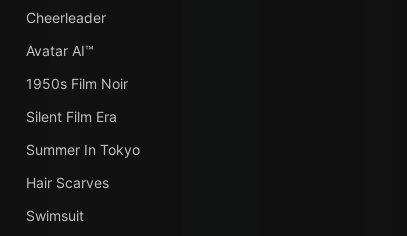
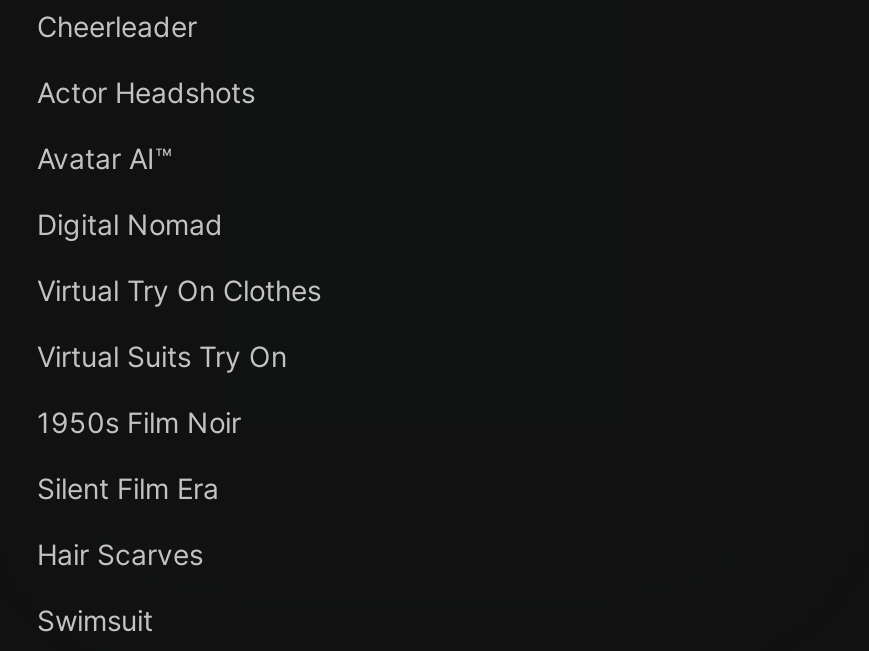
none -> [37,76,255,110] Actor Headshots
none -> [37,208,321,374] Digital Nomad | Virtual Try On Clothes | Virtual Suits Try On
moved [26,75,128,125] -> [37,406,241,506]: 1950s Film Noir | Silent Film Era
[26,141,140,158] Summer In Tokyo -> none

